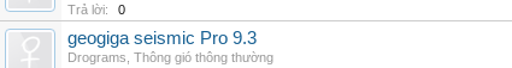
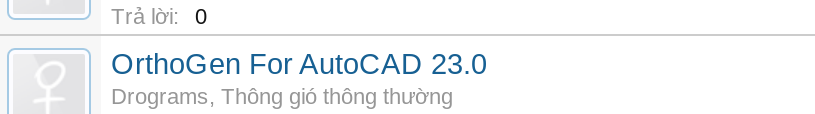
[67,29,257,48] geogiga seismic Pro 9.3 -> [111,48,487,80] OrthoGen For AutoCAD 23.0

